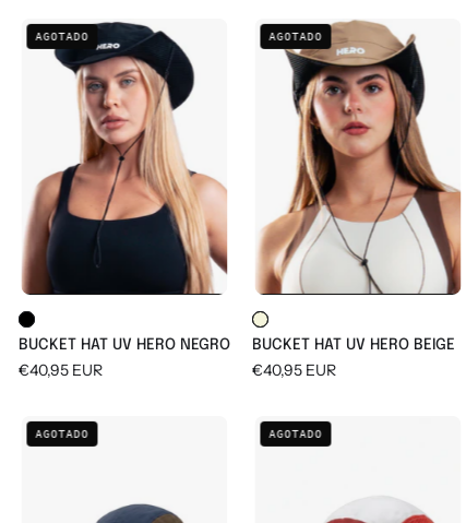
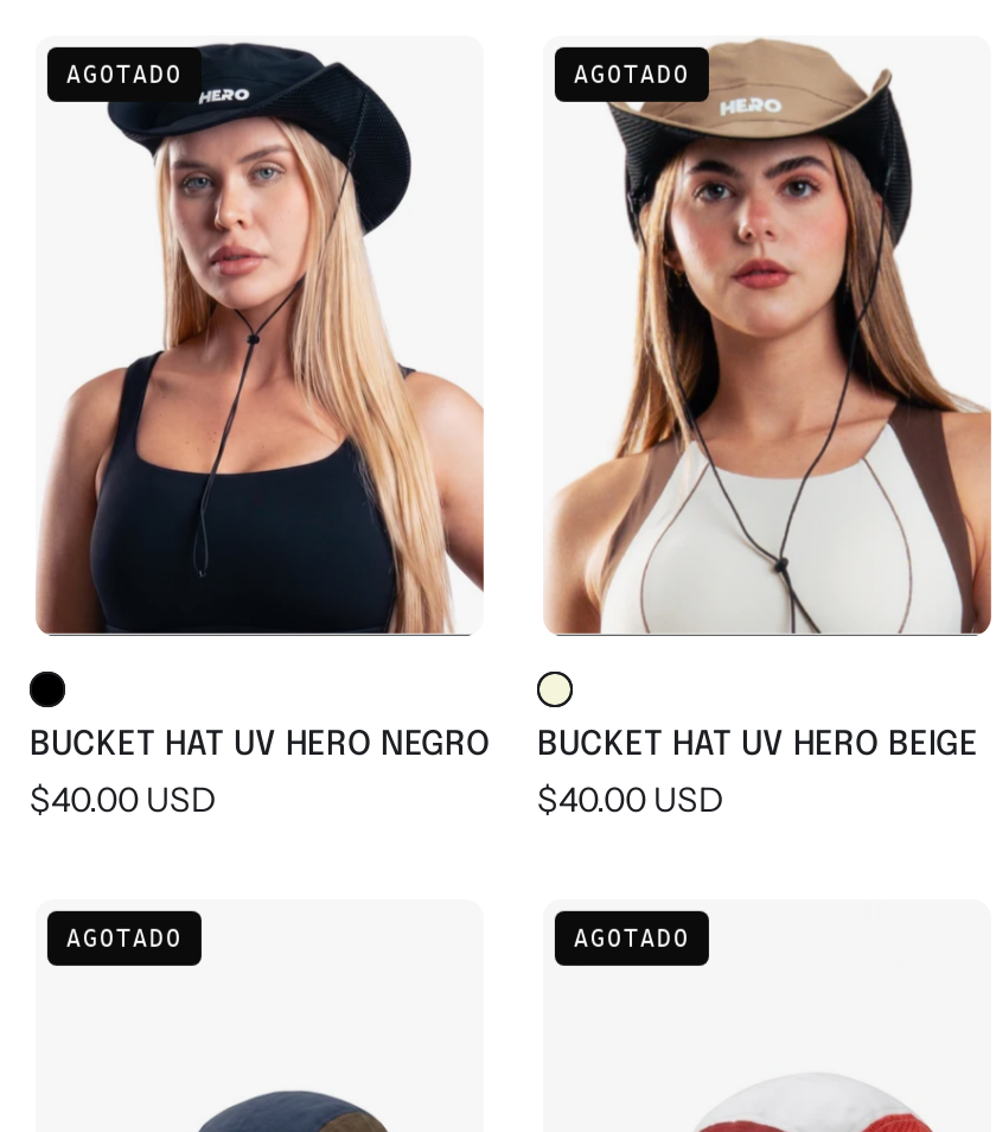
[19,360,103,379] €40,95 EUR -> [30,777,217,820] $40.00 USD
[252,360,336,379] €40,95 EUR -> [537,777,724,820] $40.00 USD

